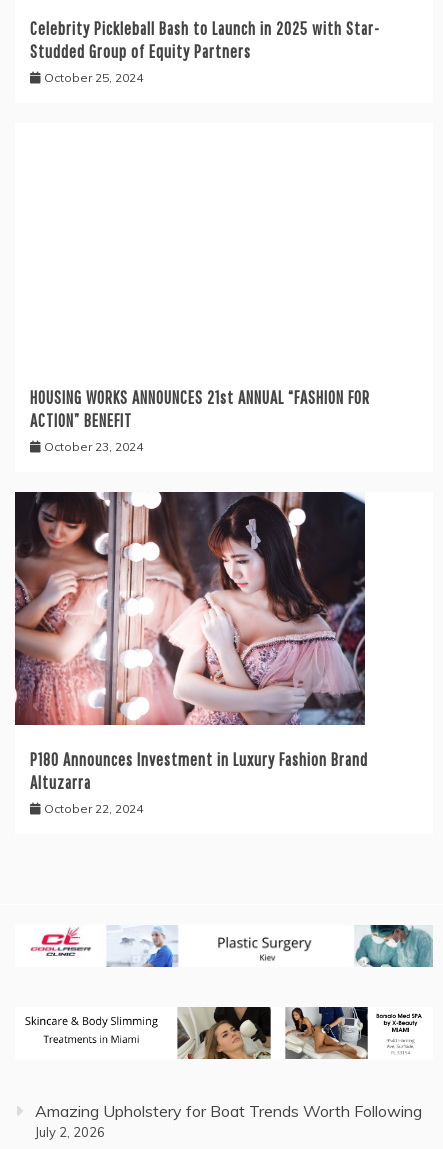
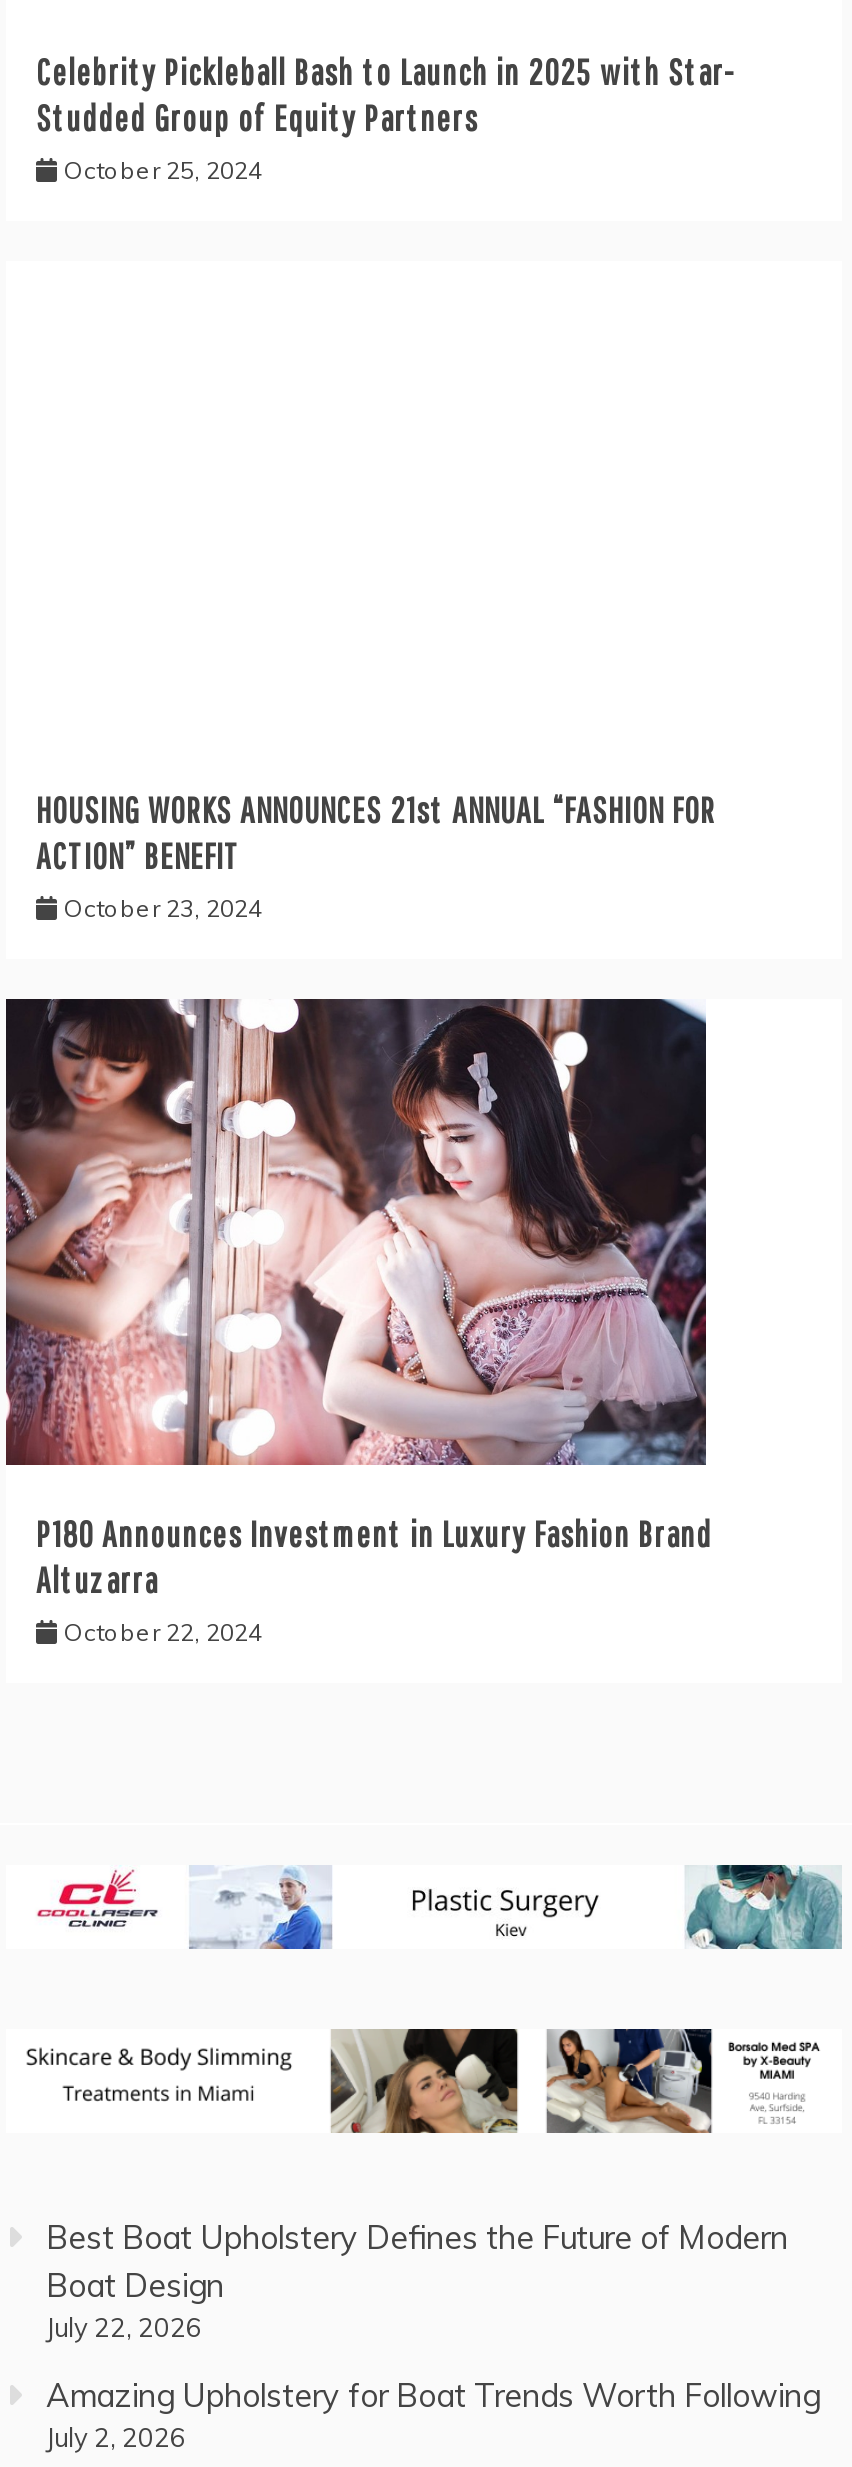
none -> [46,2217,788,2343] Best Boat Upholstery Defines the Future of Modern | Boat Design | July 22, 2026

